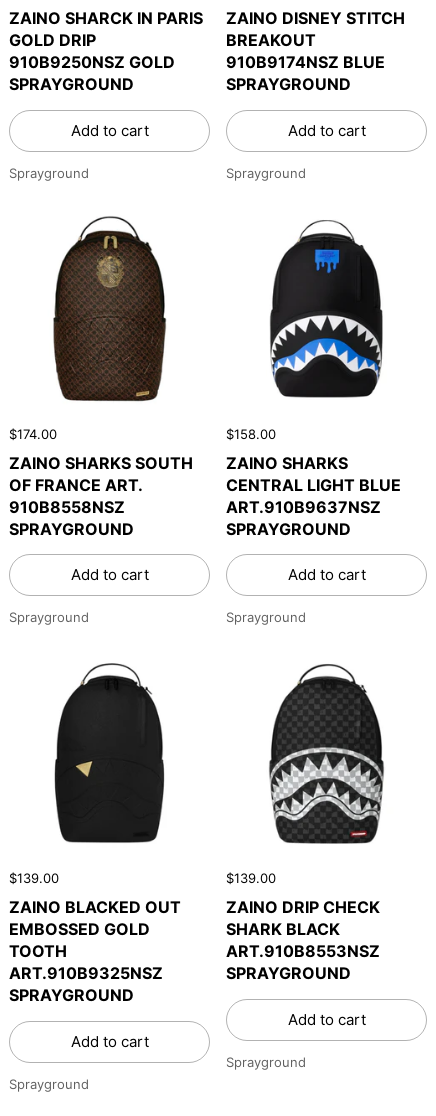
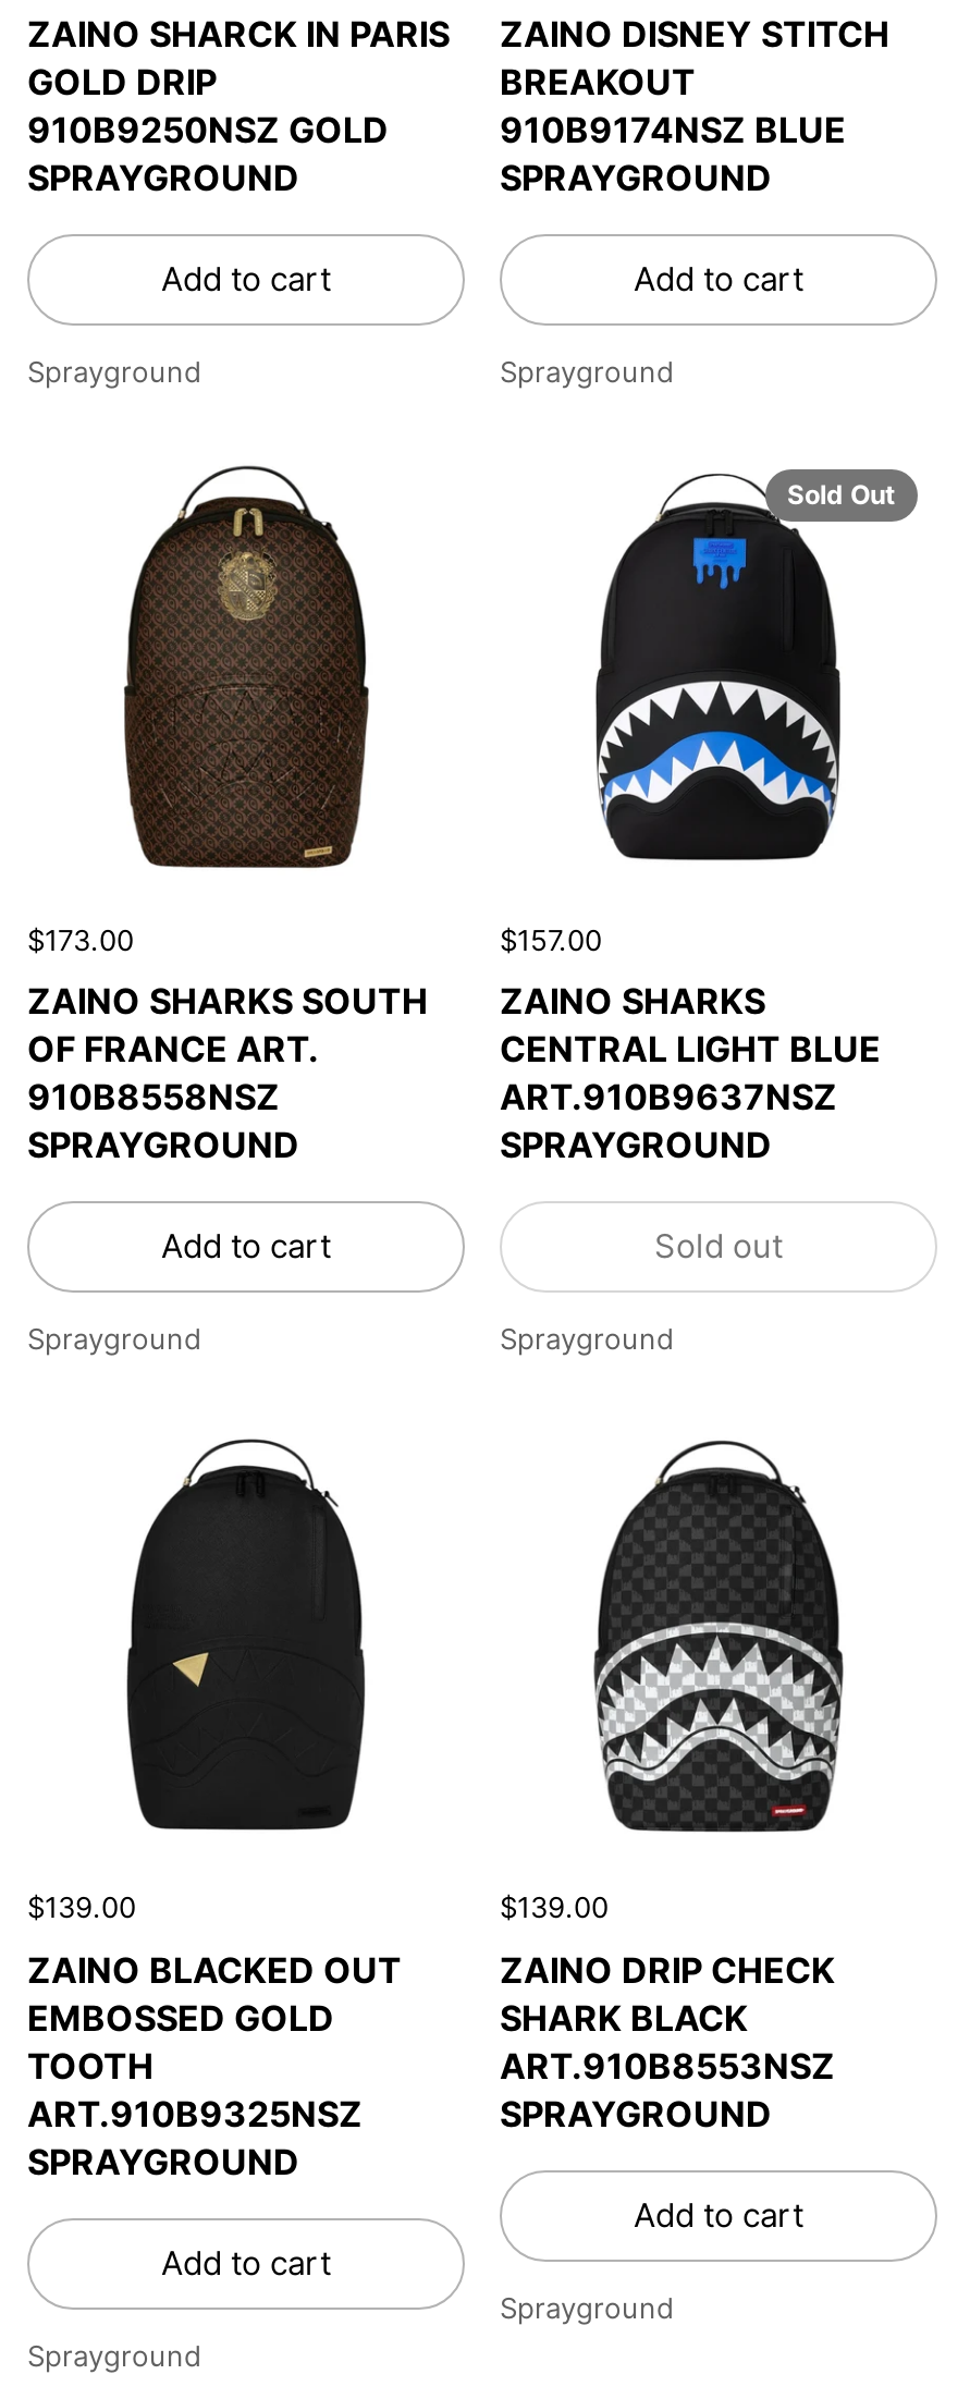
none -> [787,477,896,510] Sold Out
[9,426,57,442] $174.00 -> [27,922,134,957] $173.00
[226,426,276,442] $158.00 -> [500,922,602,957] $157.00
[287,565,365,584] Add to cart -> [654,1226,783,1267] Sold out

